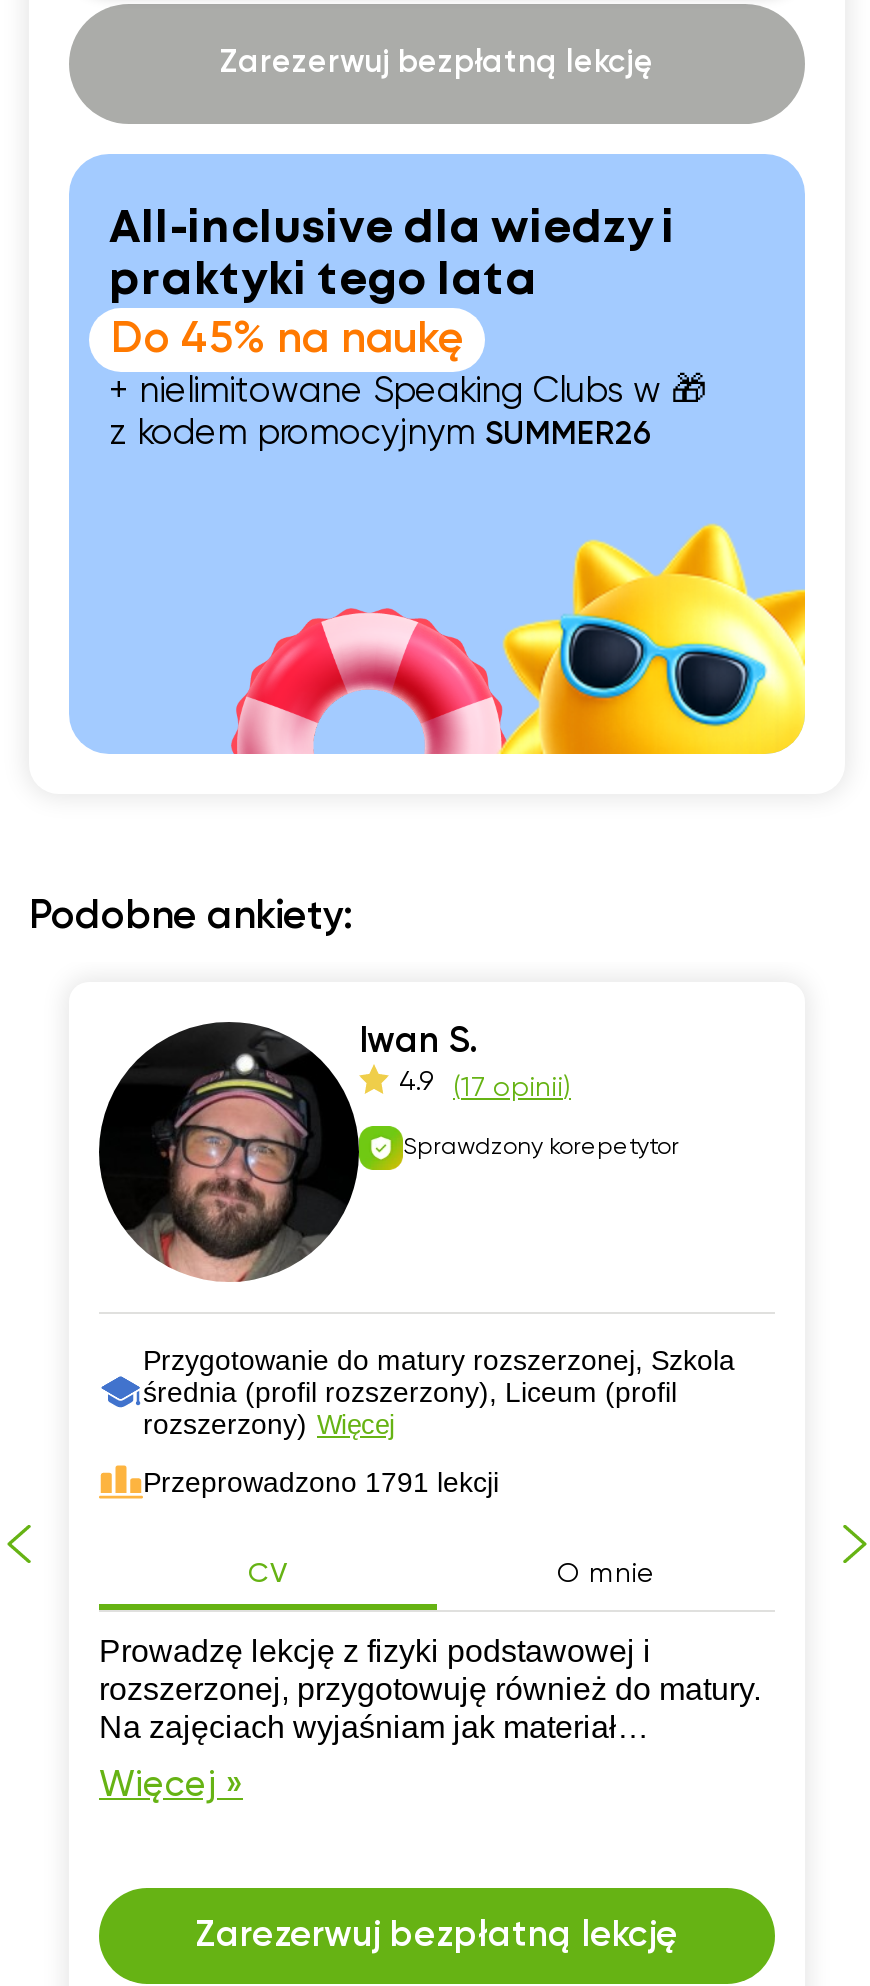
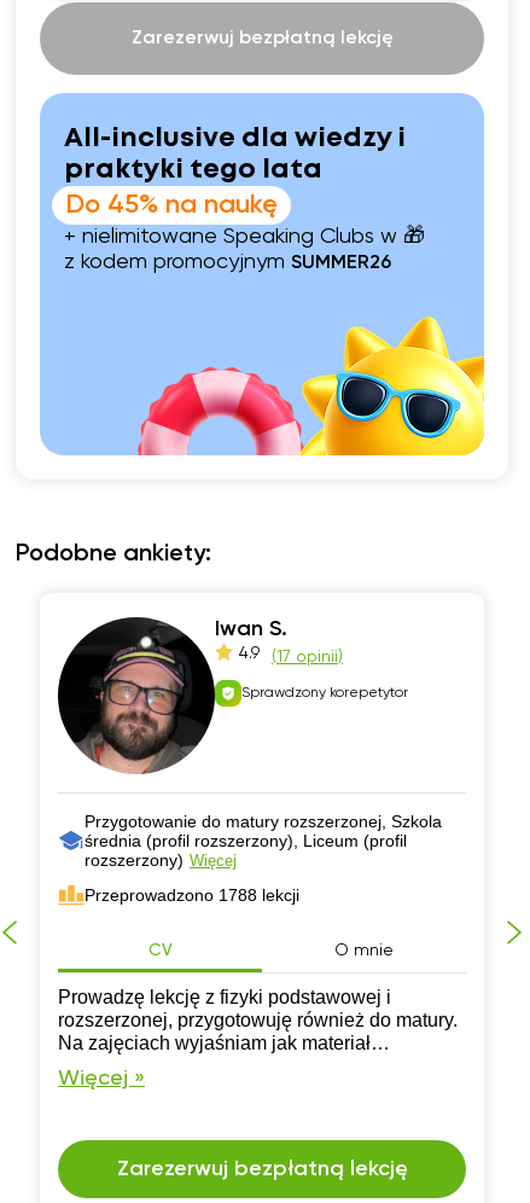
[143,1466,499,1498] Przeprowadzono 1791 lekcji -> [85,885,299,905] Przeprowadzono 1788 lekcji

